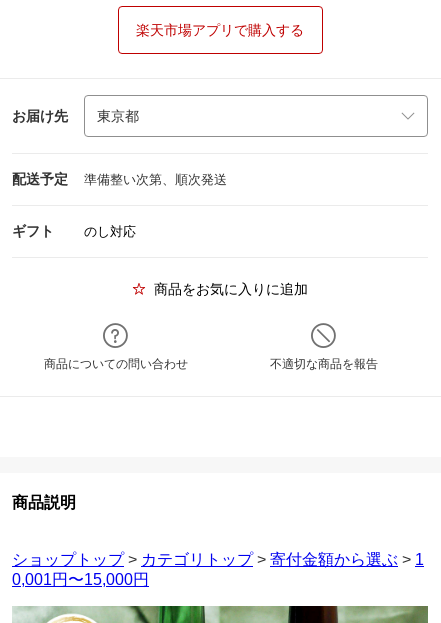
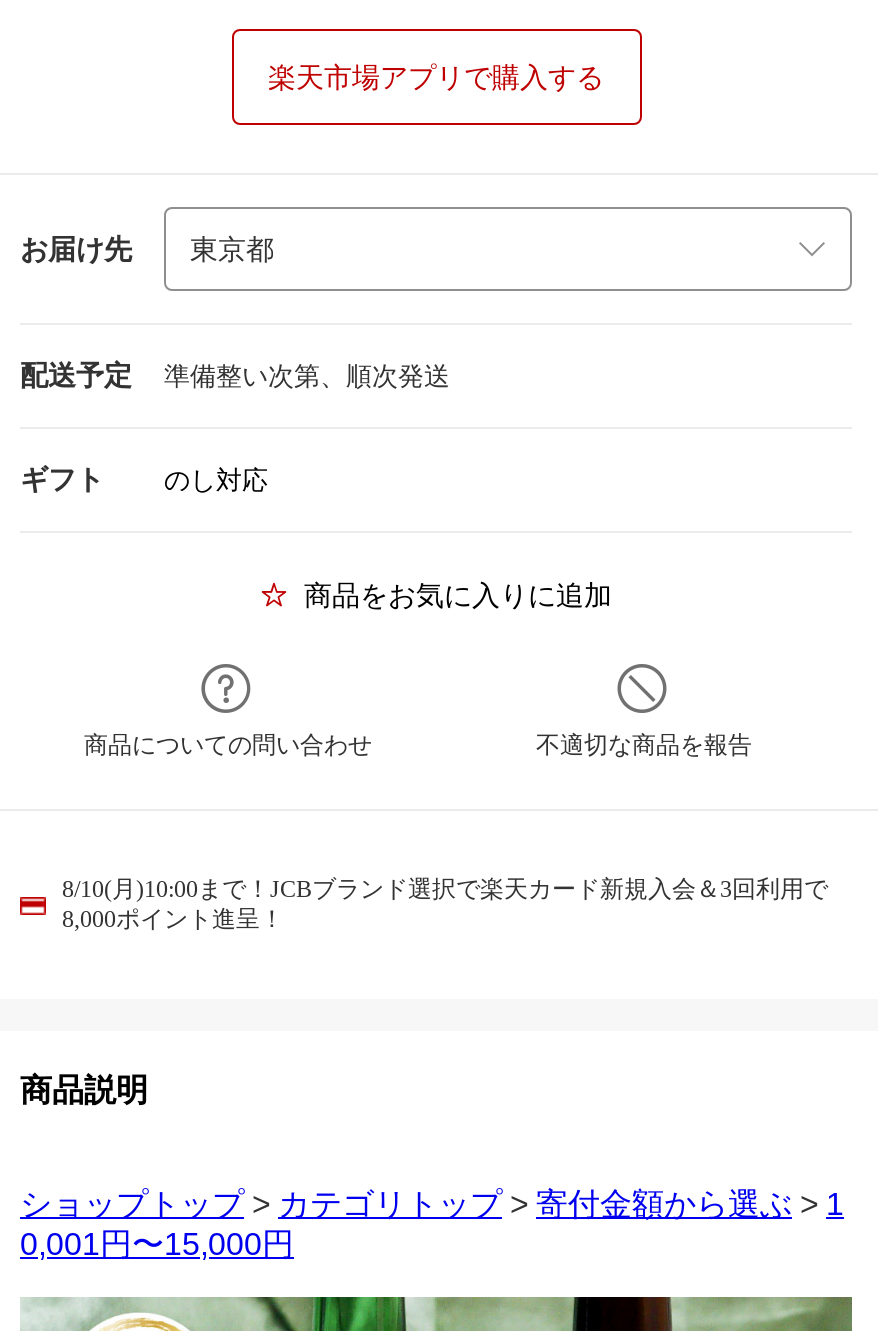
none -> [62,875,828,933] 8/10(月)10:00まで！JCBブランド選択で楽天カード新規入会＆3回利用で | 8,000ポイント進呈！

